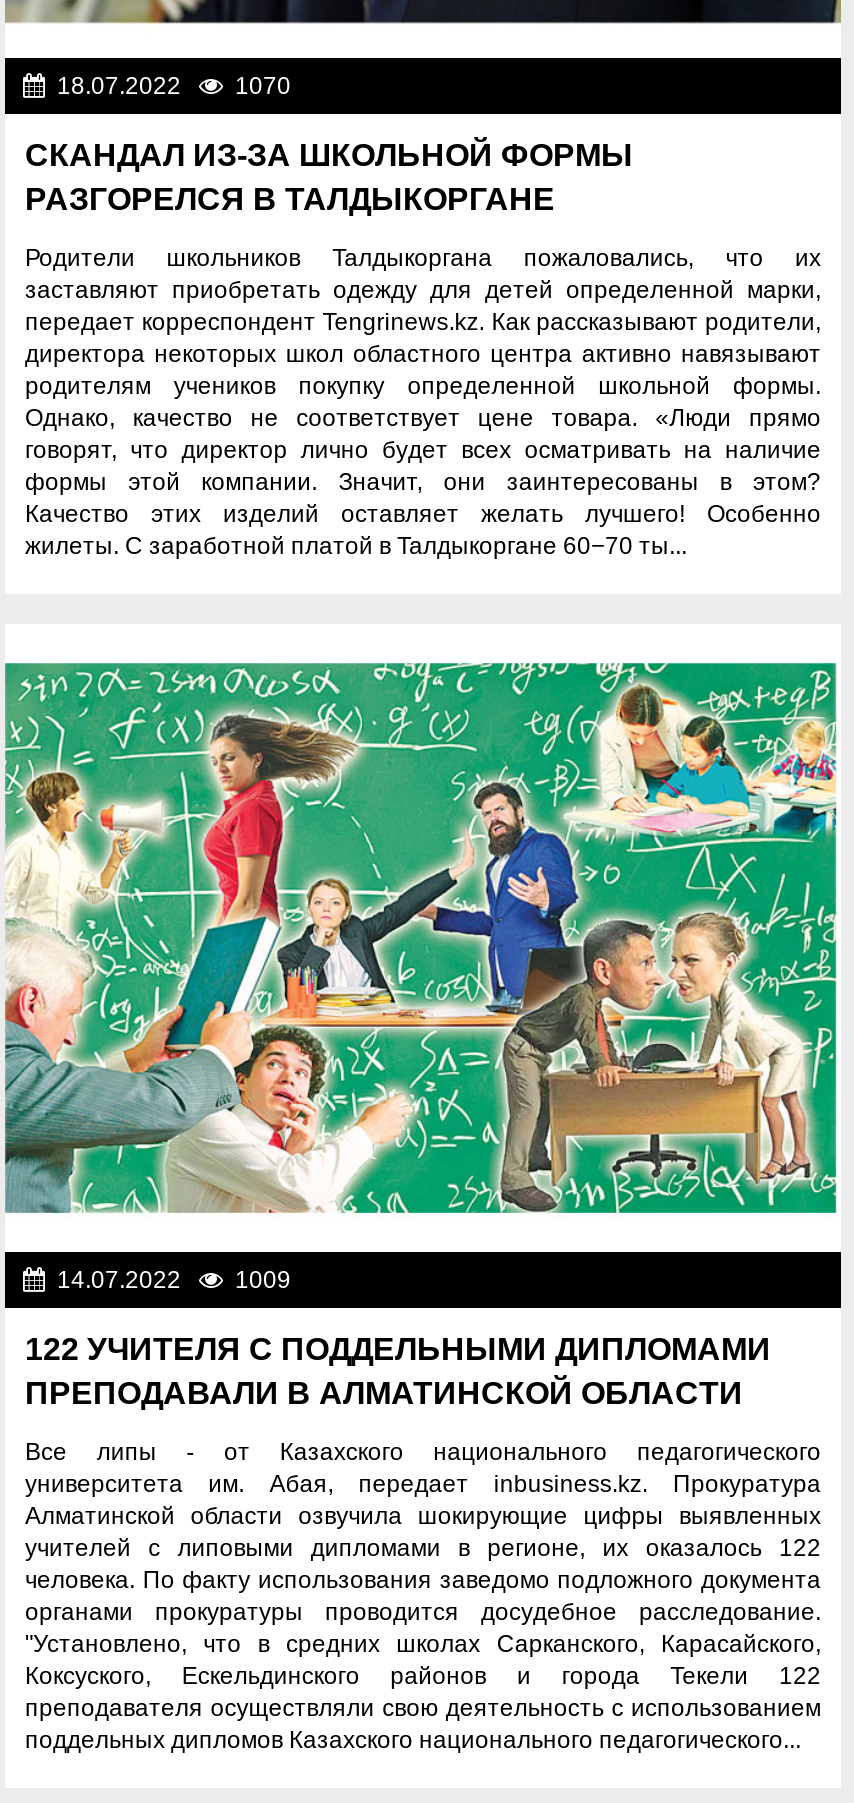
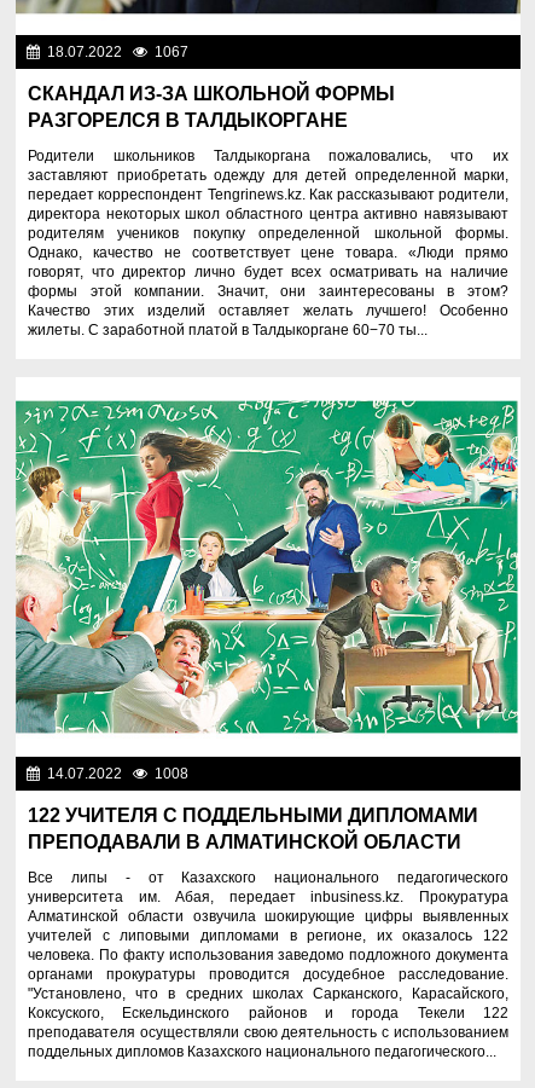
[51,73,291,101] 18.07.2022 1070 -> [43,44,188,61] 18.07.2022 1067
[51,1266,291,1294] 14.07.2022 1009 -> [43,765,188,782] 14.07.2022 1008

